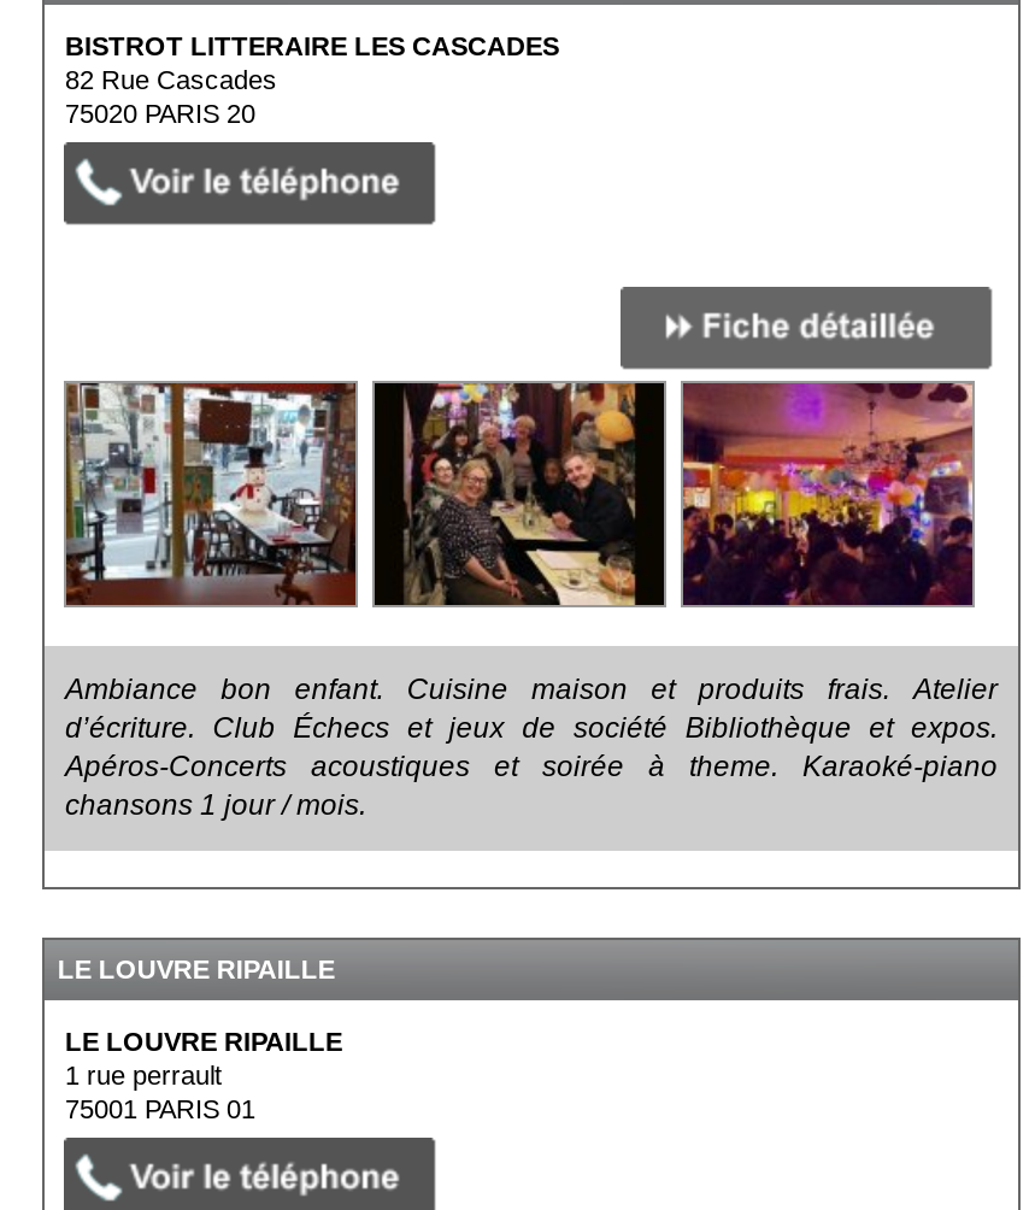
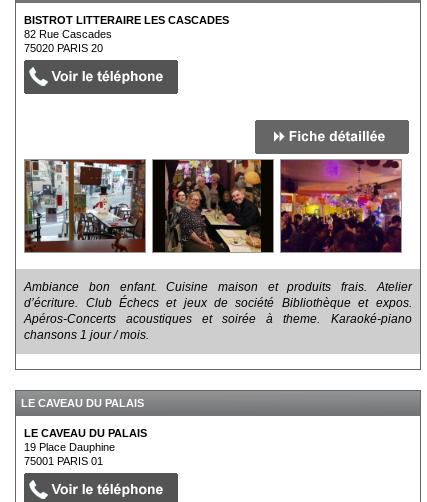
[58,955,335,983] LE LOUVRE RIPAILLE -> [21,397,144,409] LE CAVEAU DU PALAIS
[65,1027,342,1089] LE LOUVRE RIPAILLE | 1 rue perrault -> [24,427,147,453] LE CAVEAU DU PALAIS | 19 Place Dauphine

